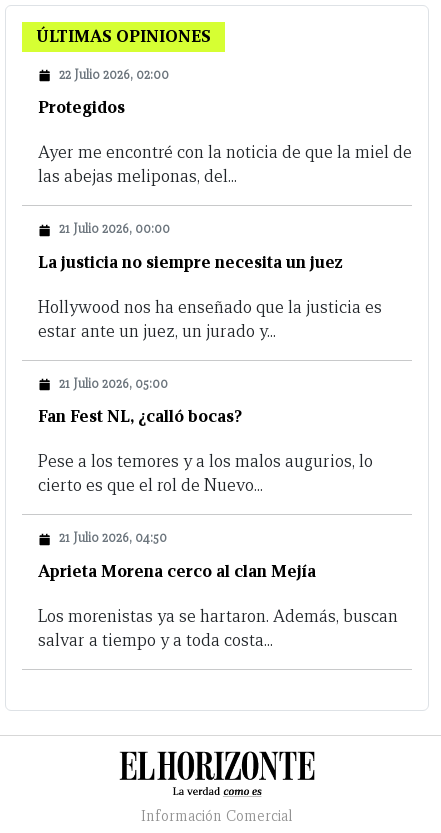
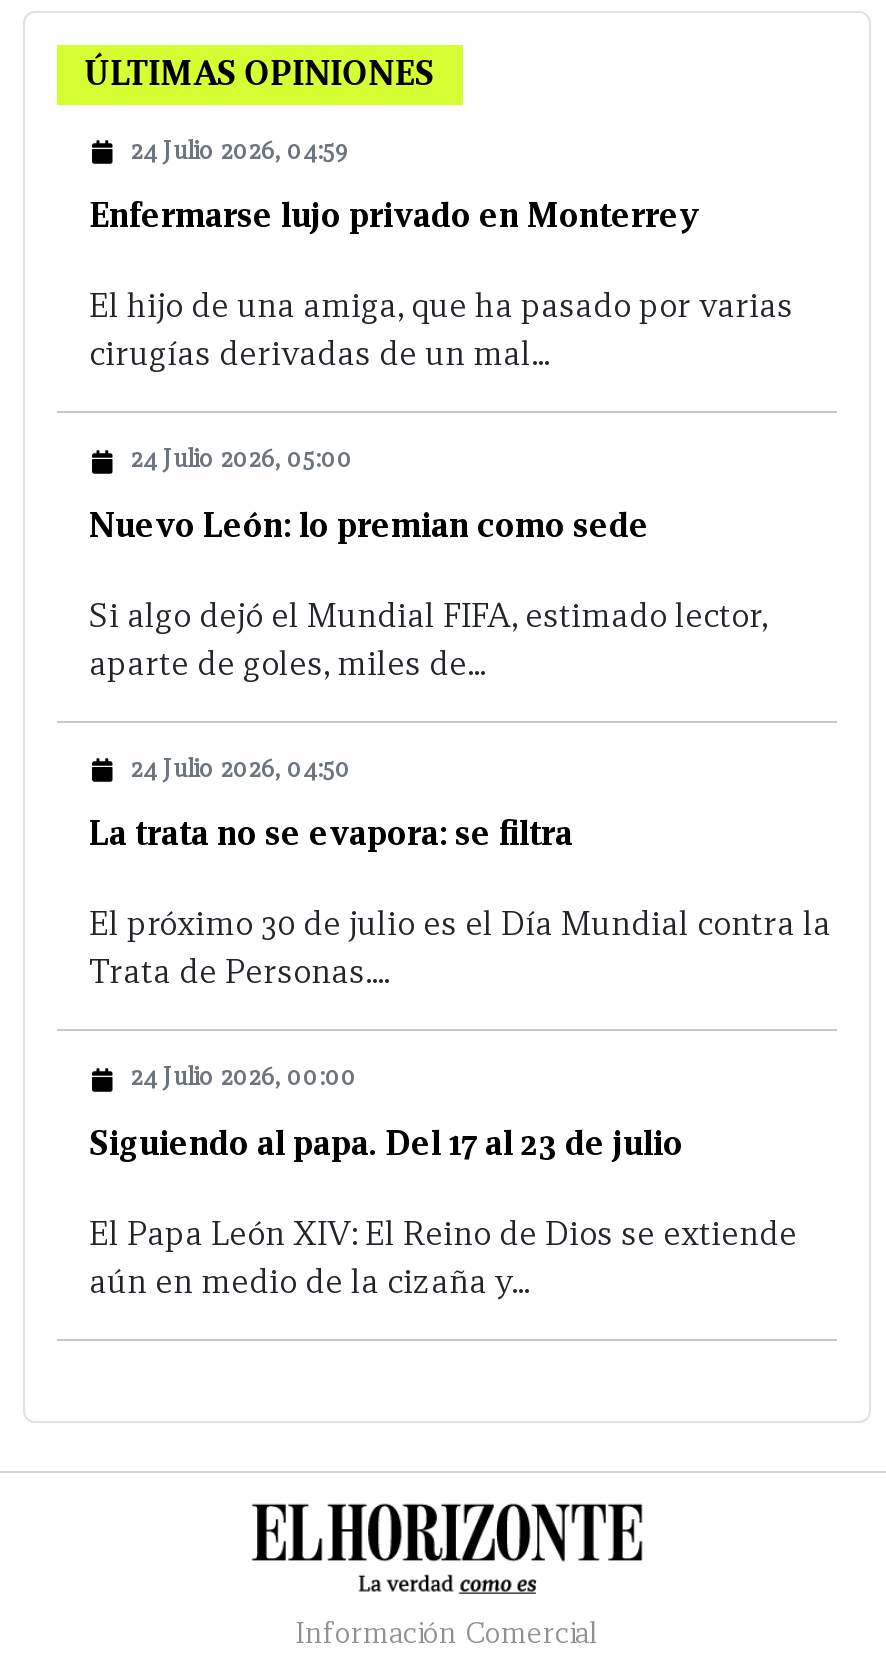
[59,67,169,82] 22 Julio 2026, 02:00 -> [131,135,347,165] 24 Julio 2026, 04:59
[38,97,125,118] Protegidos -> [89,196,707,238] Enfermarse lujo privado en Monterrey
[38,142,412,187] Ayer me encontré con la noticia de que la miel de | las abejas meliponas, del... -> [89,286,793,376] El hijo de una amiga, que ha pasado por varias | cirugías derivadas de un mal...
[59,221,170,236] 21 Julio 2026, 00:00 -> [131,444,353,474] 24 Julio 2026, 05:00
[38,252,343,273] La justicia no siempre necesita un juez -> [89,505,649,547] Nuevo León: lo premian como sede
[38,297,382,342] Hollywood nos ha enseñado que la justicia es | estar ante un juez, un jurado y... -> [89,595,767,685] Si algo dejó el Mundial FIFA, estimado lector, | aparte de goles, miles de...
[59,376,168,391] 21 Julio 2026, 05:00 -> [131,753,351,783] 24 Julio 2026, 04:50
[38,406,242,427] Fan Fest NL, ¿calló bocas? -> [89,813,573,855] La trata no se evapora: se filtra
[38,451,373,496] Pese a los temores y a los malos augurios, lo | cierto es que el rol de Nuevo... -> [89,903,831,993] El próximo 30 de julio es el Día Mundial contra la | Trata de Personas....
[59,530,167,545] 21 Julio 2026, 04:50 -> [131,1061,357,1091] 24 Julio 2026, 00:00
[38,561,316,582] Aprieta Morena cerco al clan Mejía -> [89,1122,683,1164] Siguiendo al papa. Del 17 al 23 de julio
[38,606,398,651] Los morenistas ya se hartaron. Además, buscan | salvar a tiempo y a toda costa... -> [89,1212,797,1302] El Papa León XIV: El Reino de Dios se extiende | aún en medio de la cizaña y...

